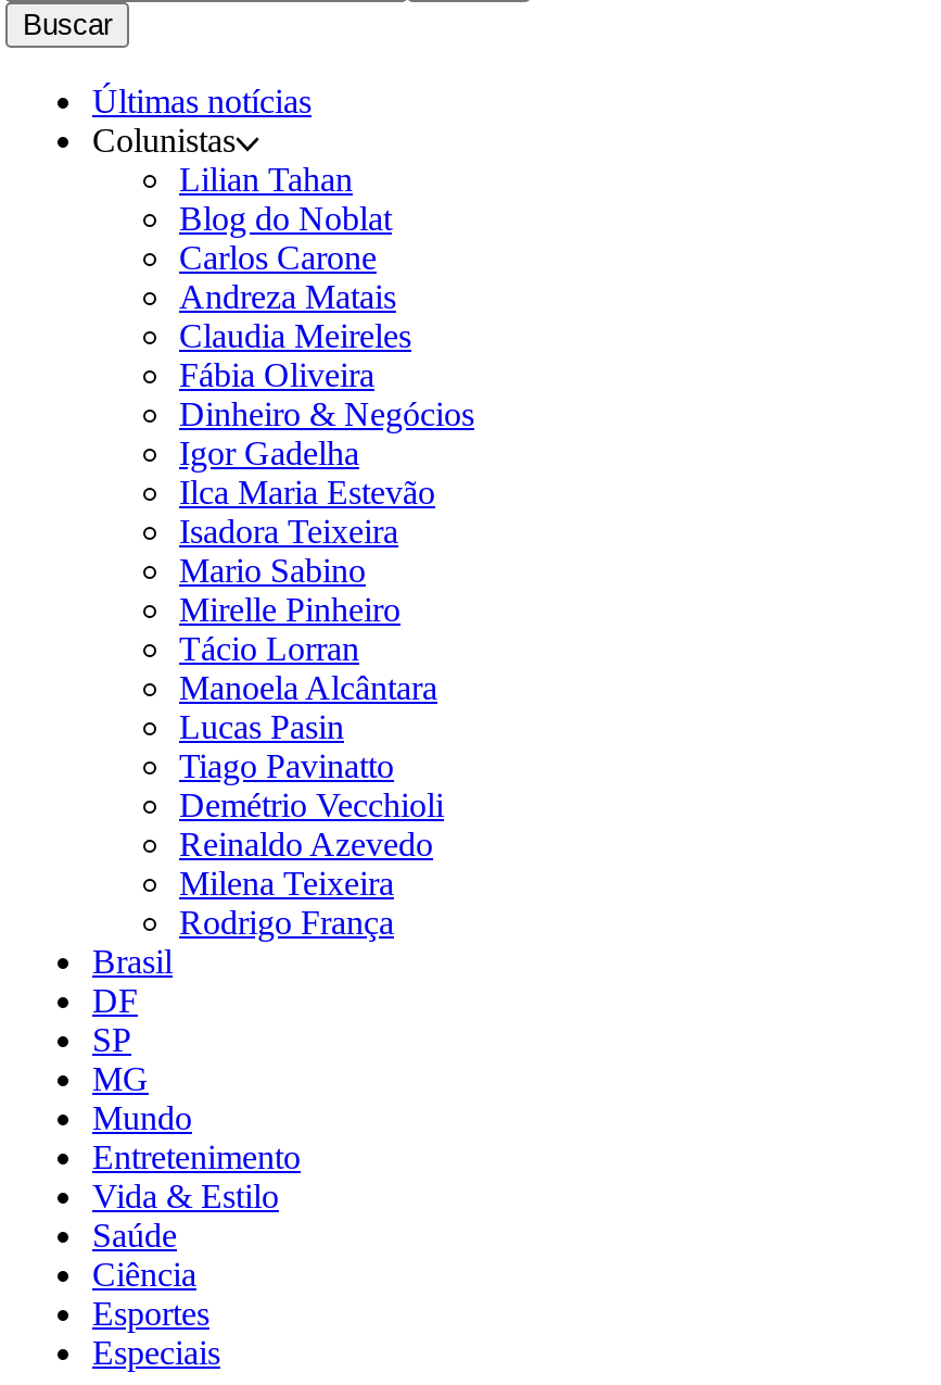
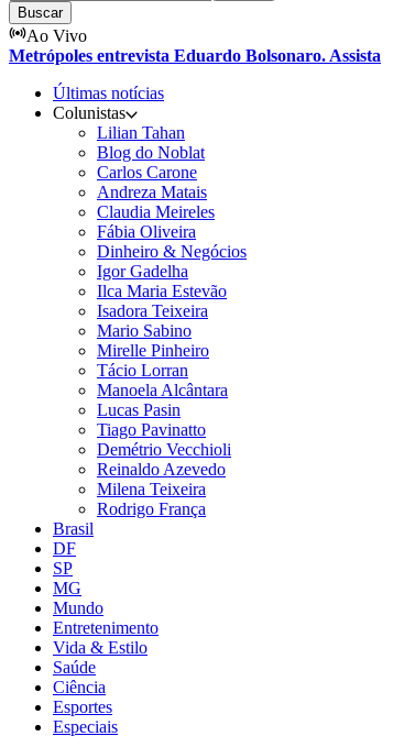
none -> [9,26,381,64] Ao Vivo | Metrópoles entrevista Eduardo Bolsonaro. Assista

